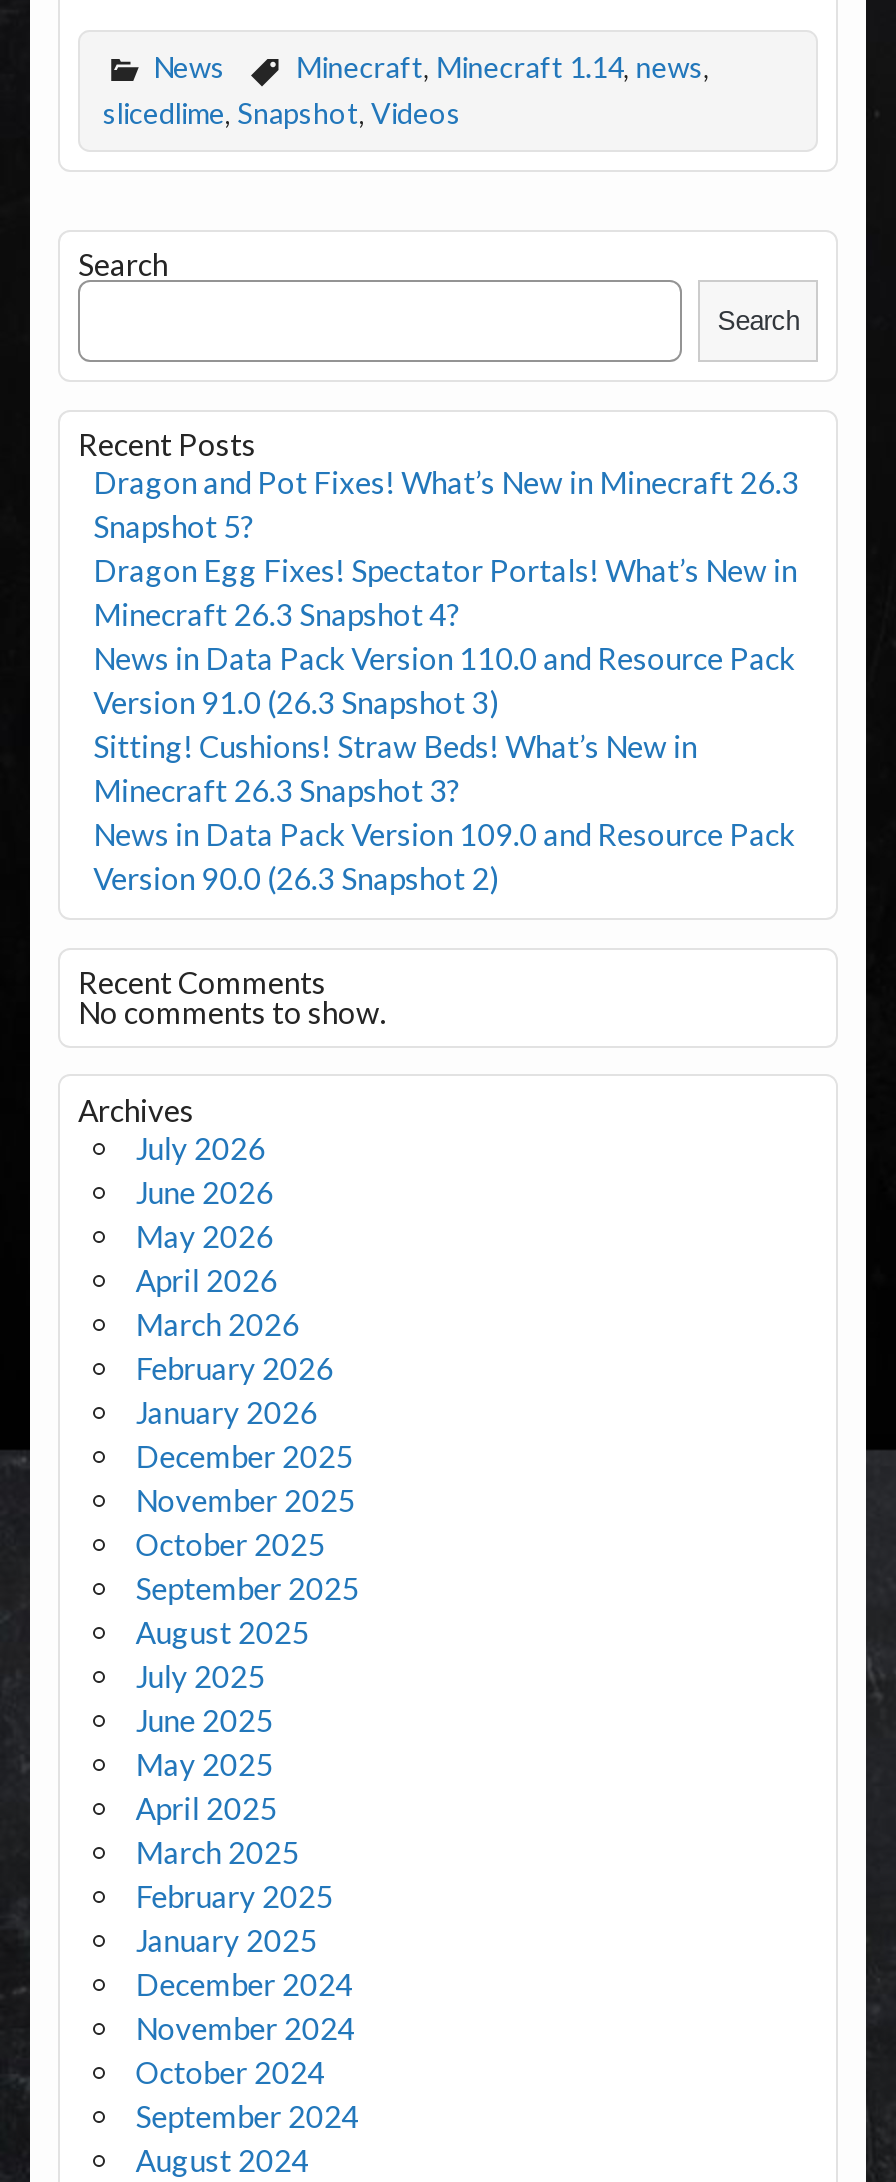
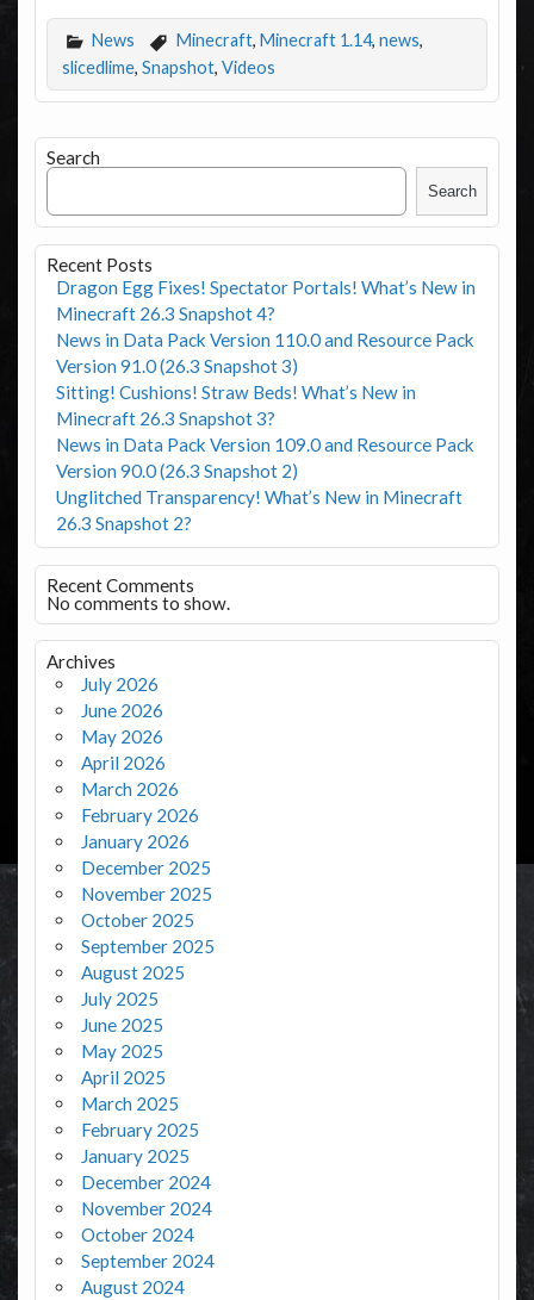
[93,464,799,544] Dragon and Pot Fixes! What’s New in Minecraft 26.3 | Snapshot 5? -> none
moved [93,552,797,896] -> [56,276,475,481]: Dragon Egg Fixes! Spectator Portals! What’s New in | Minecraft 26.3 Snapshot 4? | News in Data Pack Version 110.0 and Resource Pack | Version 91.0 (26.3 Snapshot 3) | Sitting! Cushions! Straw Beds! What’s New in | Minecraft 26.3 Snapshot 3? | News in Data Pack Version 109.0 and Resource Pack | Version 90.0 (26.3 Snapshot 2)
none -> [56,486,462,534] Unglitched Transparency! What’s New in Minecraft | 26.3 Snapshot 2?

